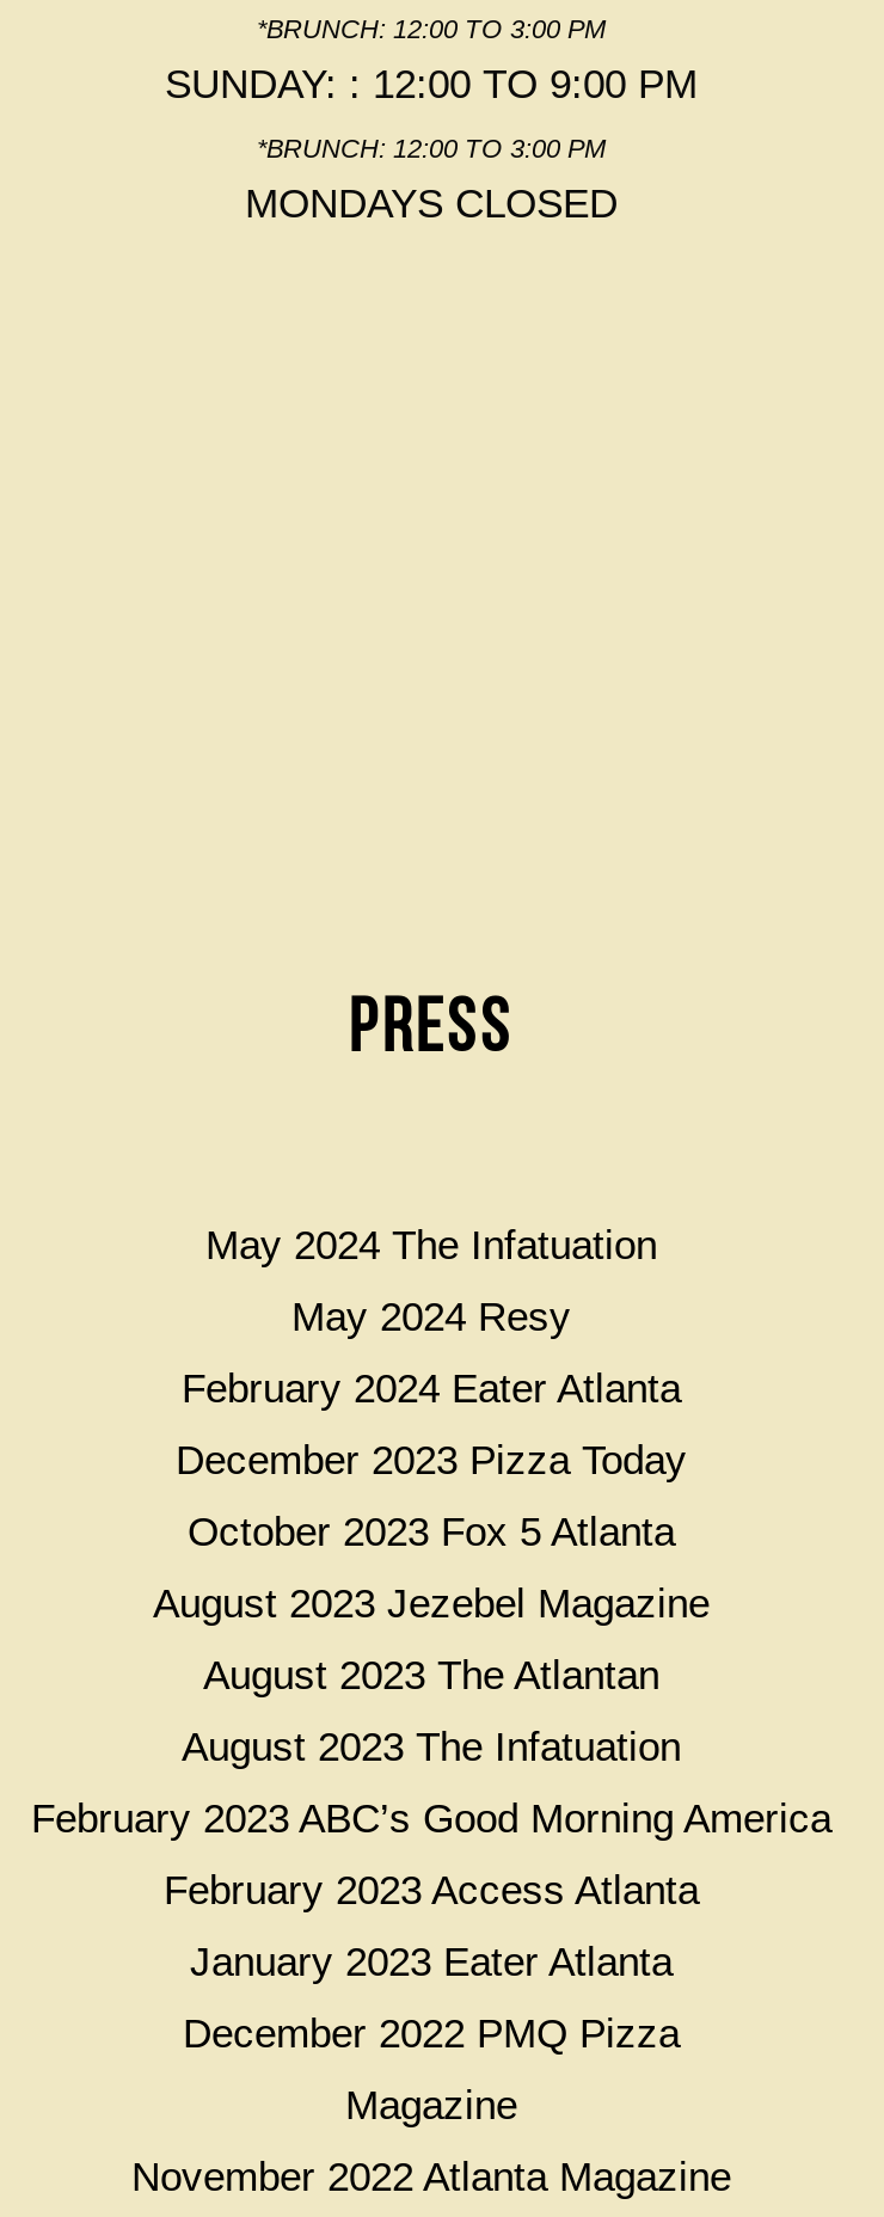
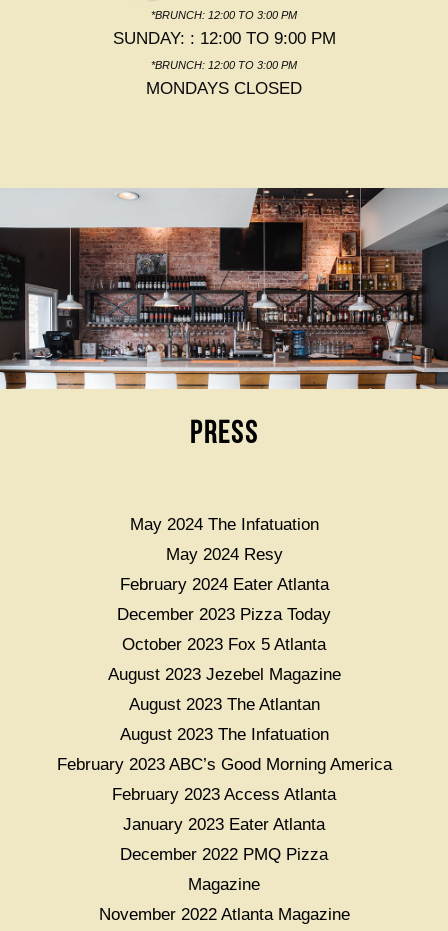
none -> [3,187,445,390] [image]

